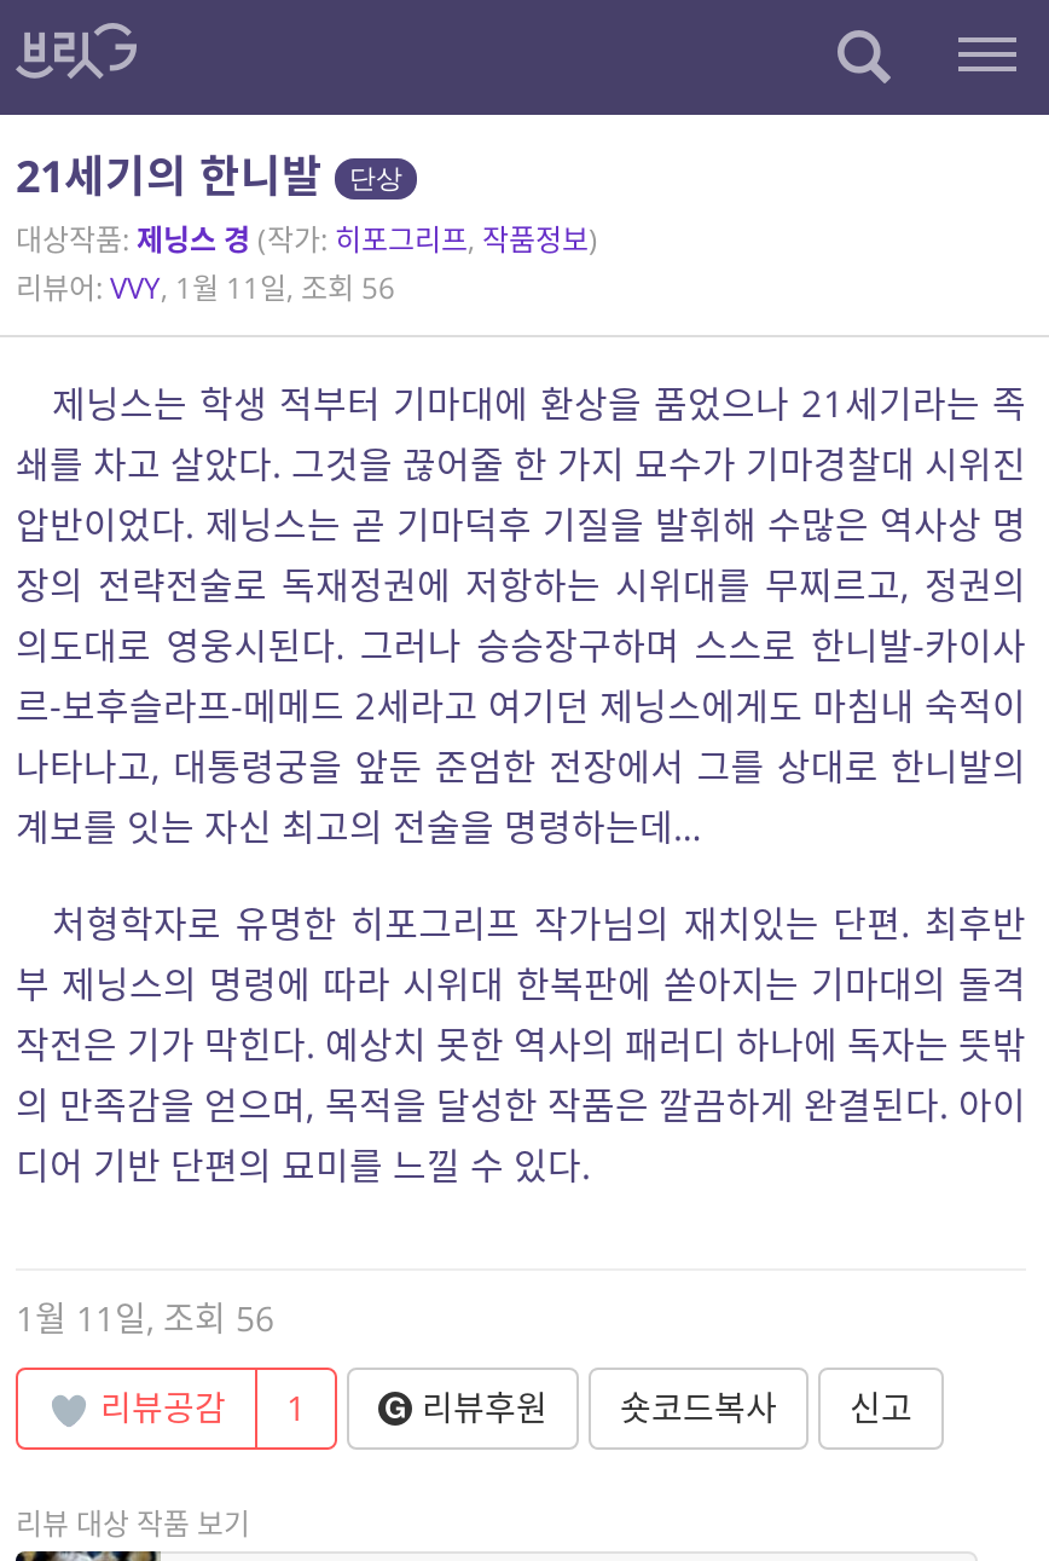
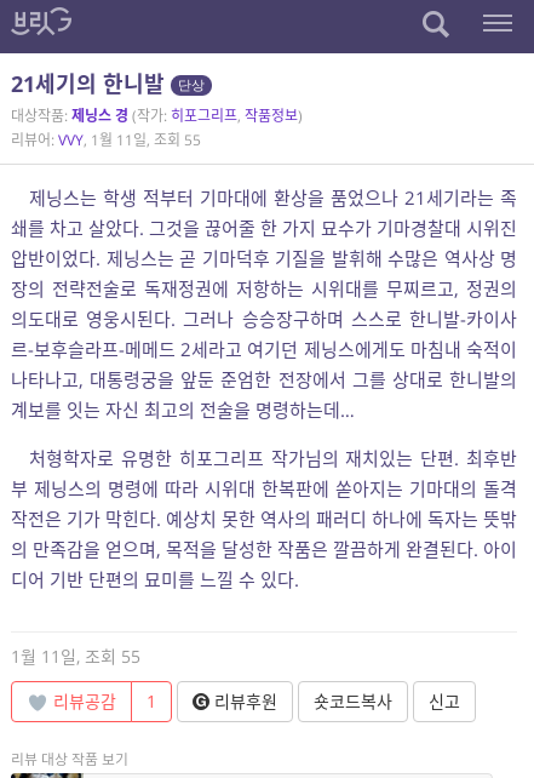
[16,267,395,308] 리뷰어: VVY, 1월 11일, 조회 56 -> [11,130,201,150] 리뷰어: VVY, 1월 11일, 조회 55
[16,1295,274,1341] 1월 11일, 조회 56 -> [11,645,140,668] 1월 11일, 조회 55

